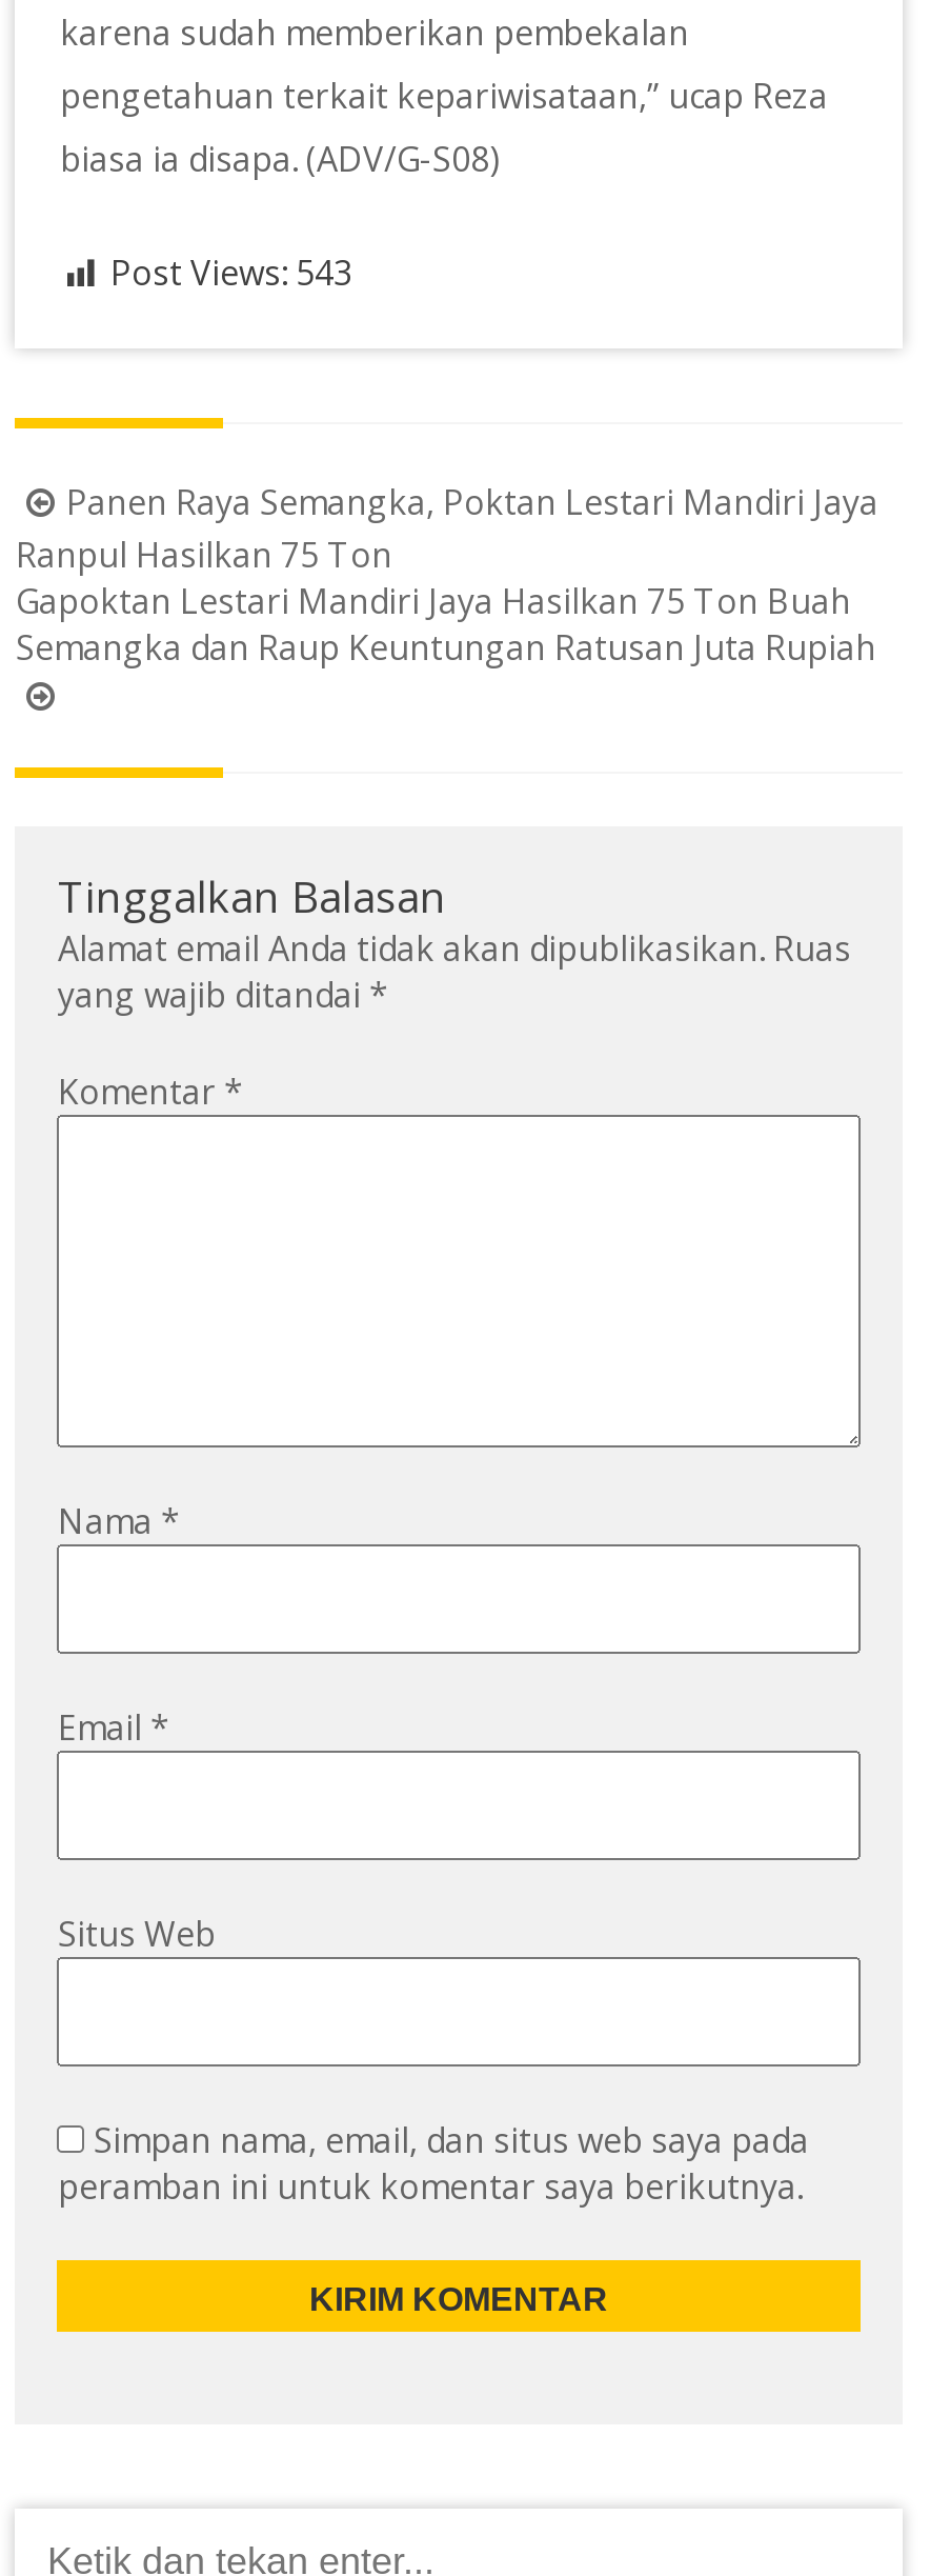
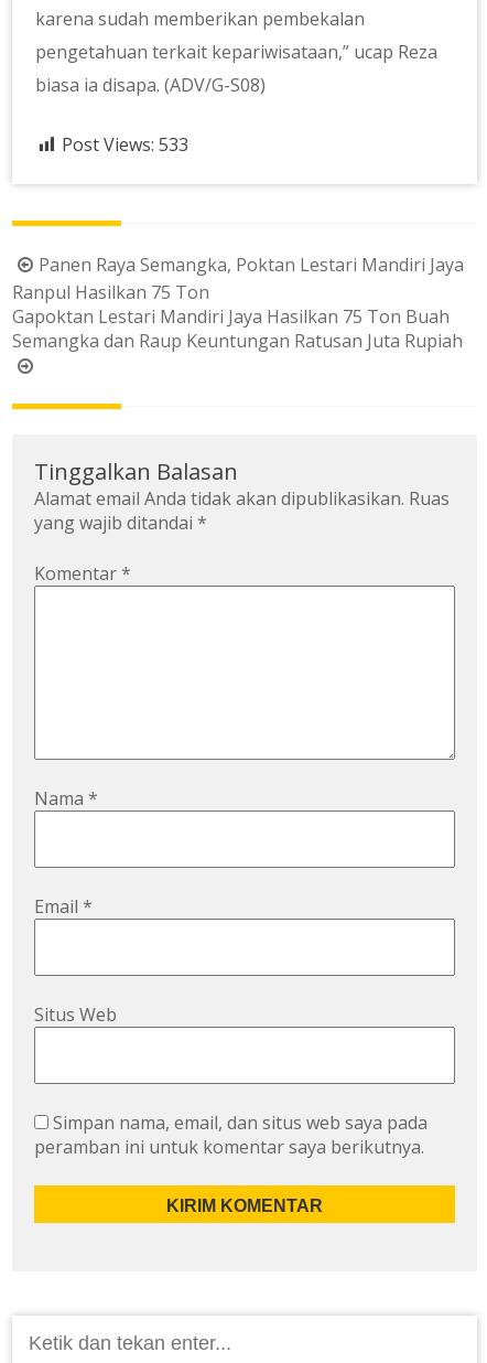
[110,249,352,296] Post Views: 543 -> [62,132,189,156] Post Views: 533

